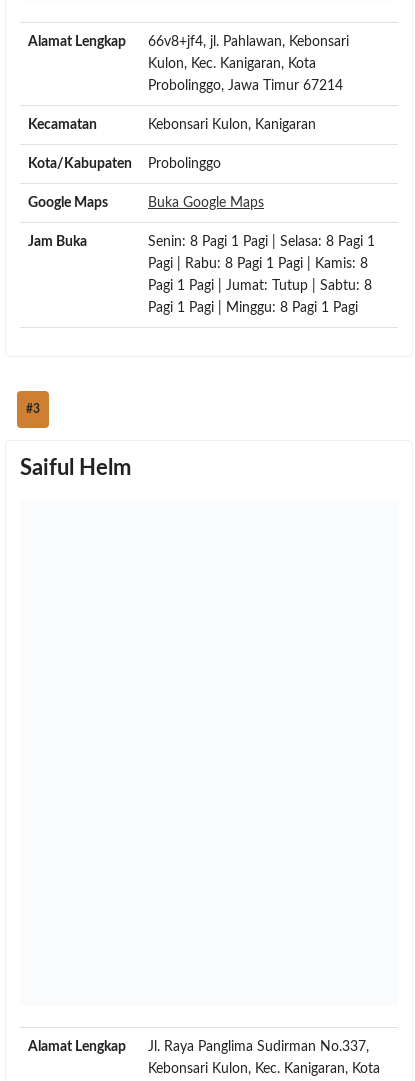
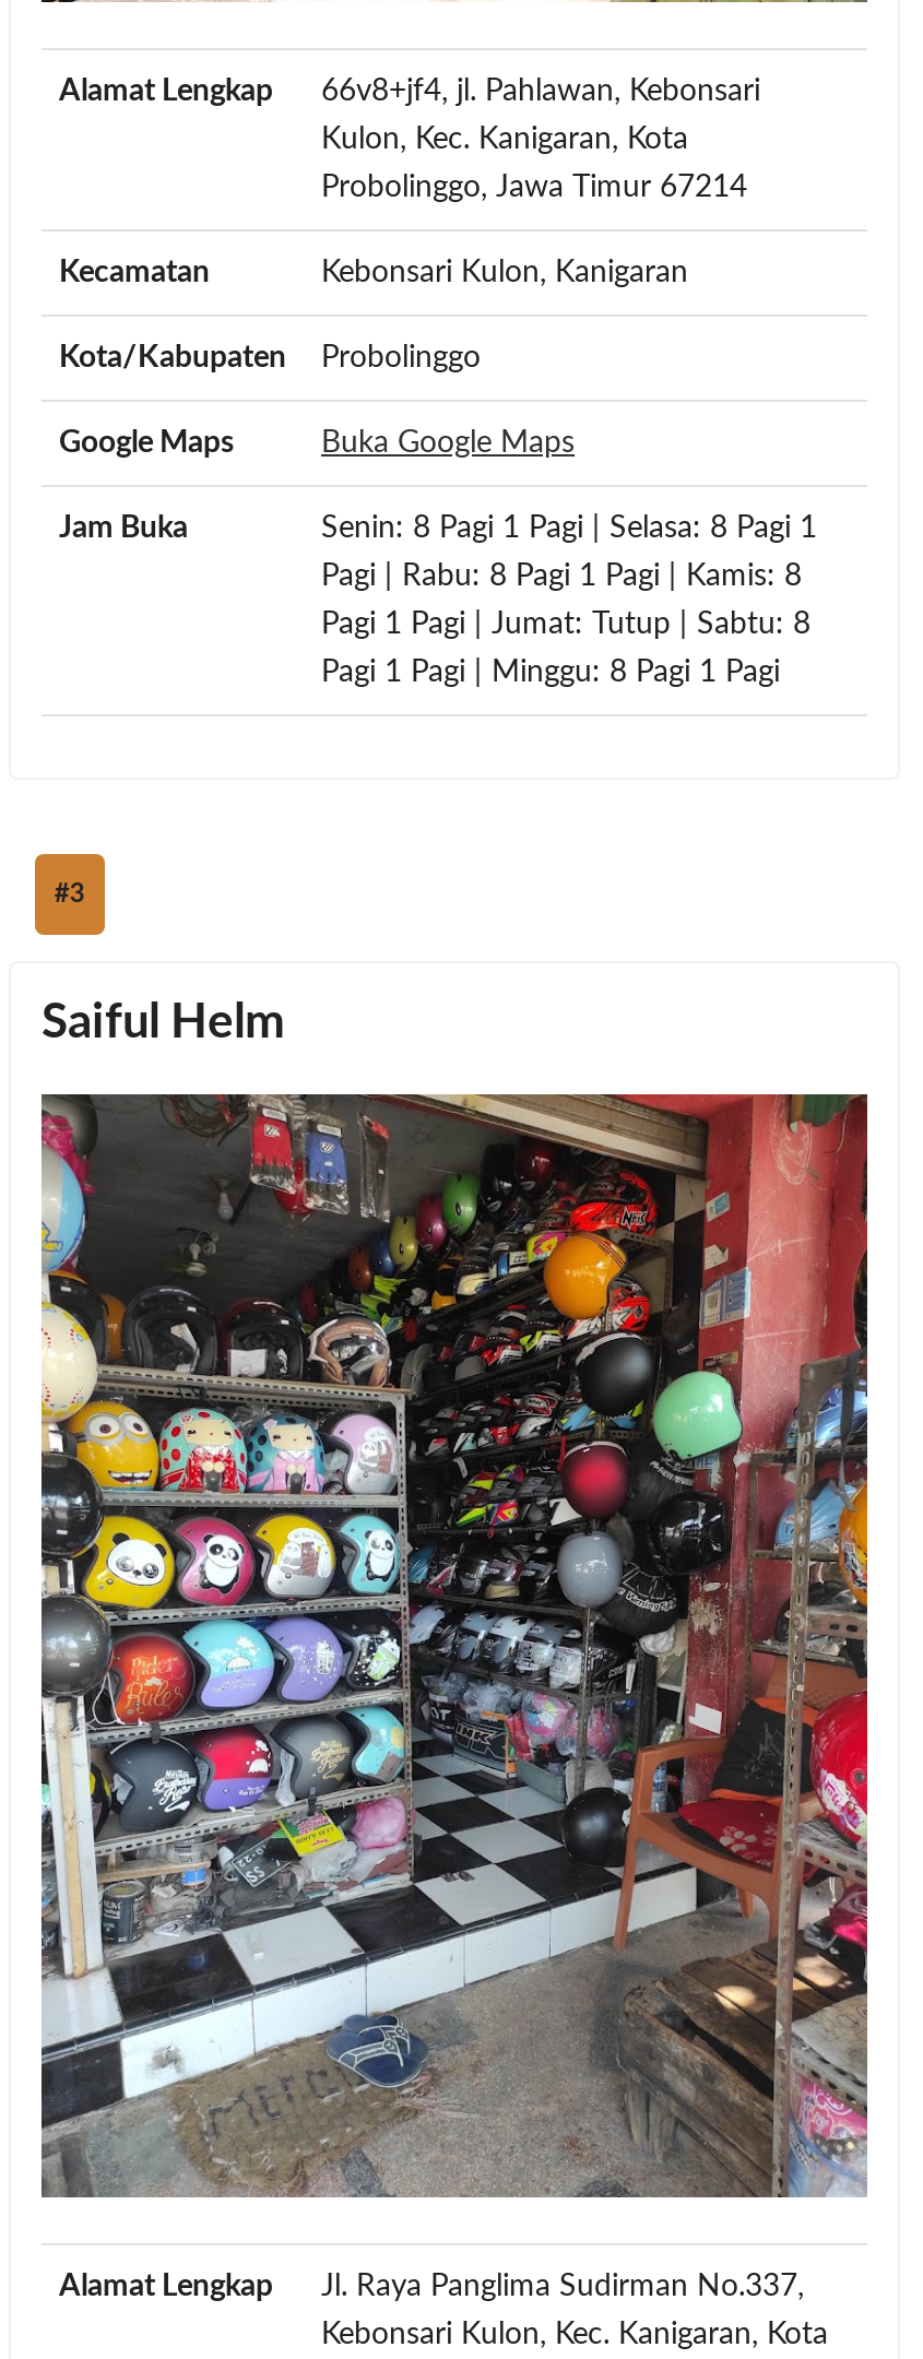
none -> [39,1092,869,2200] [image]

